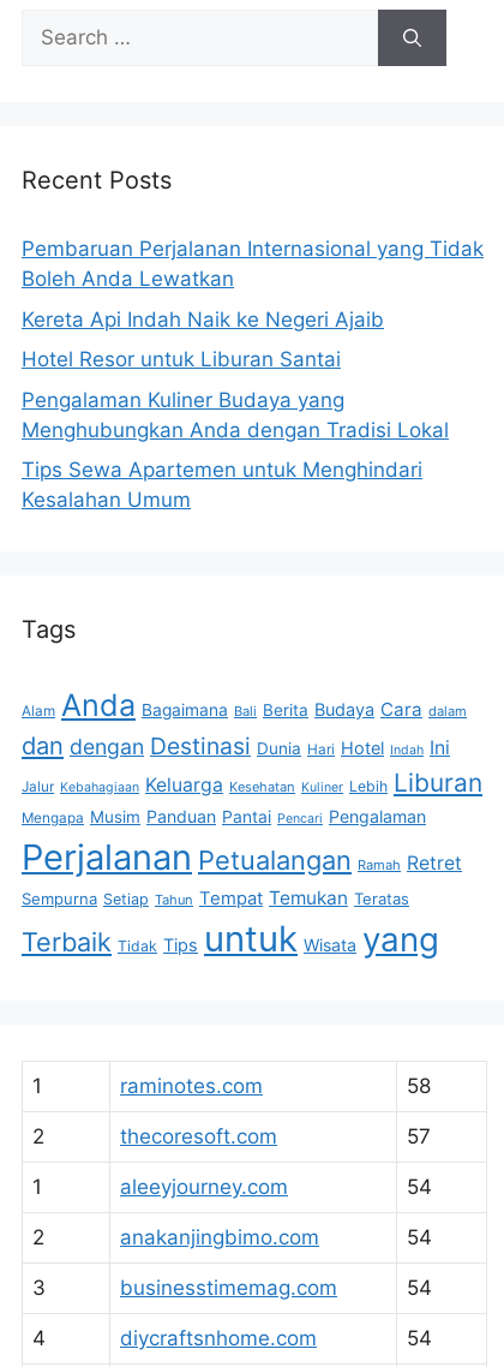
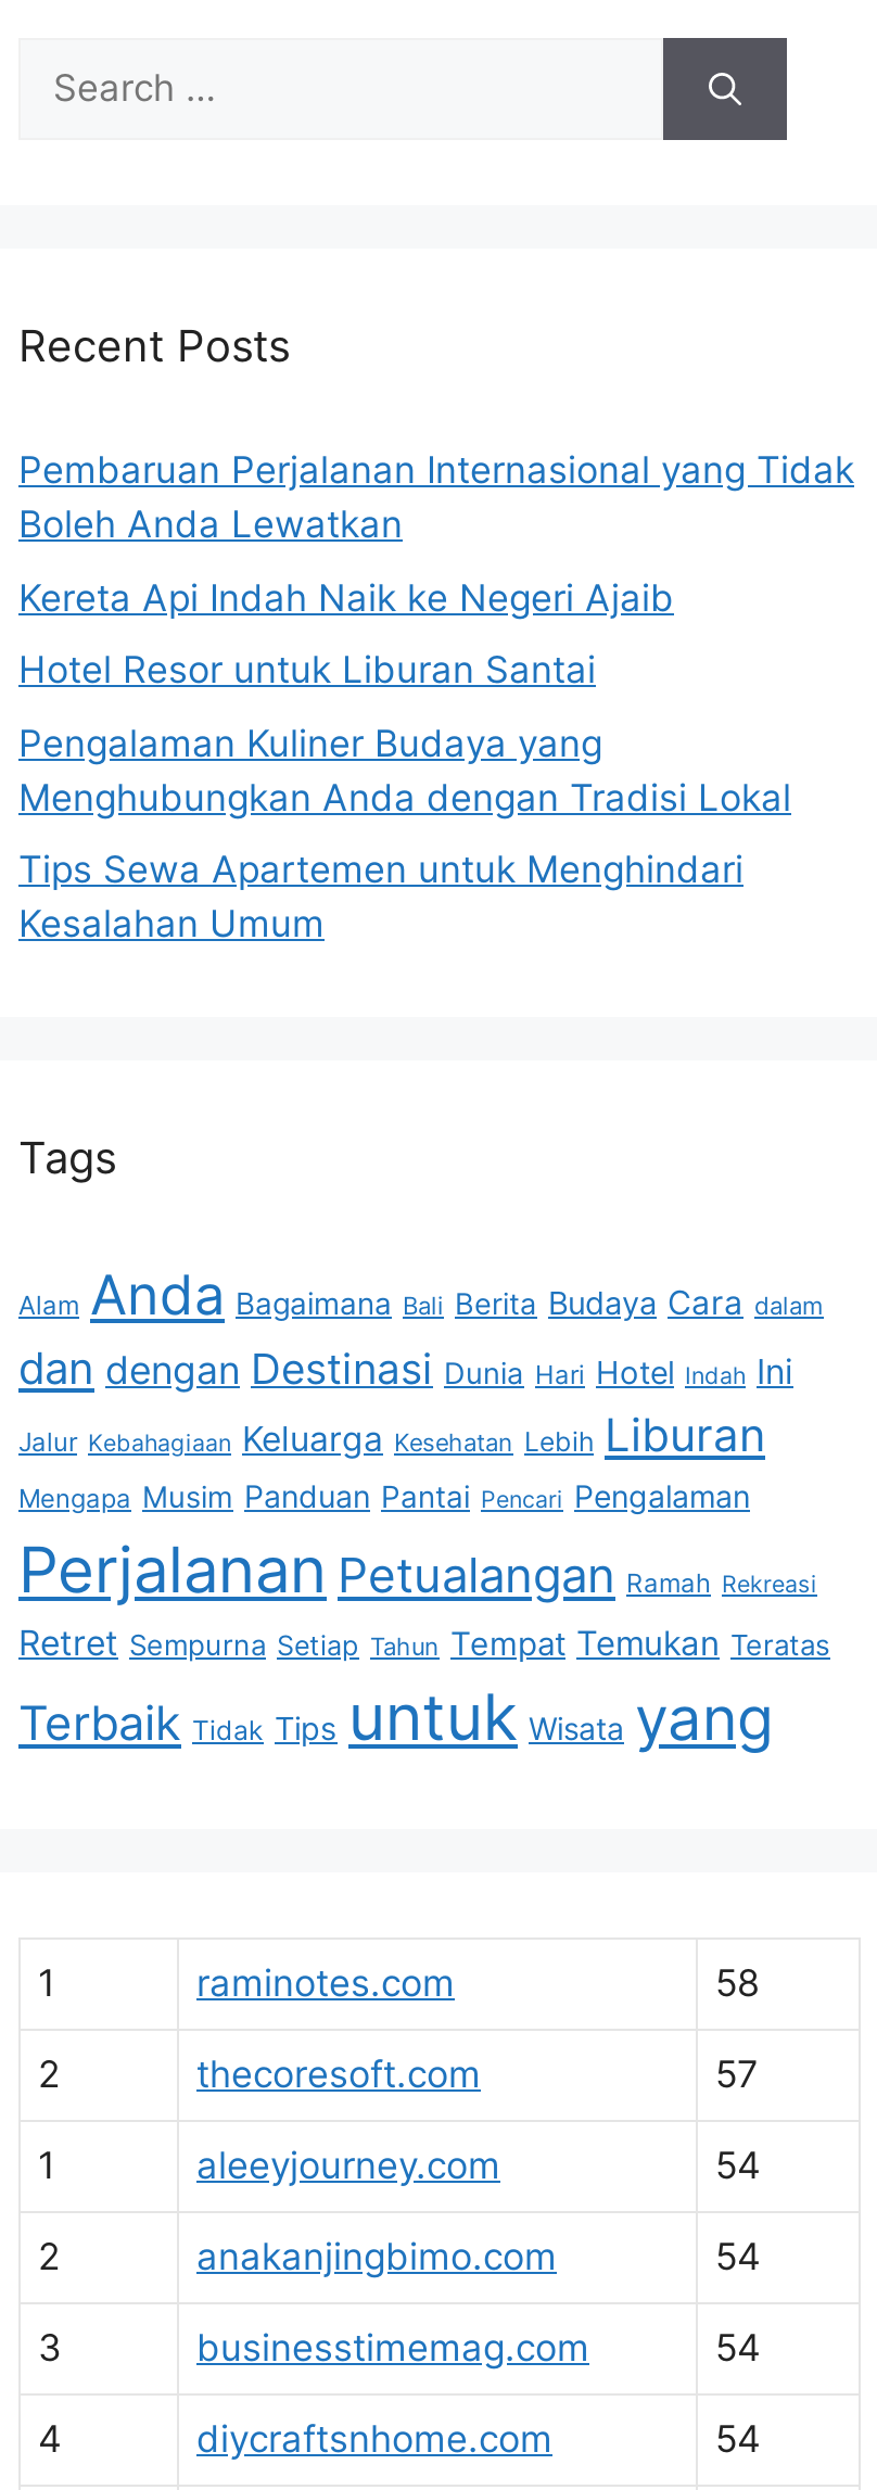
[22,768,482,798] Jalur Kebahagiaan Keluarga Kesehatan Kuliner Lebih Liburan -> [18,1409,765,1463] Jalur Kebahagiaan Keluarga Kesehatan Lebih Liburan
[22,837,462,910] Perjalanan Petualangan Ramah Retret | Sempurna Setiap Tahun Tempat Temukan Teratas -> [18,1533,830,1665] Perjalanan Petualangan Ramah Rekreasi | Retret Sempurna Setiap Tahun Tempat Temukan Teratas

